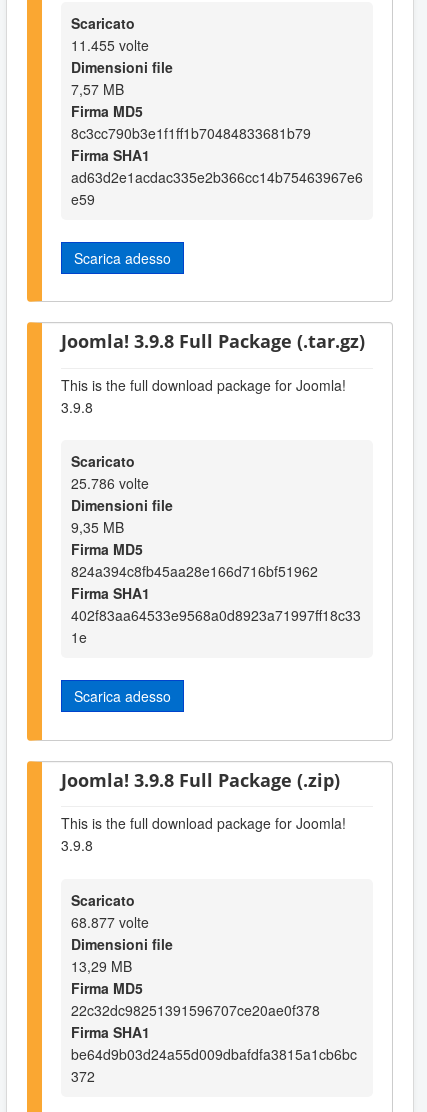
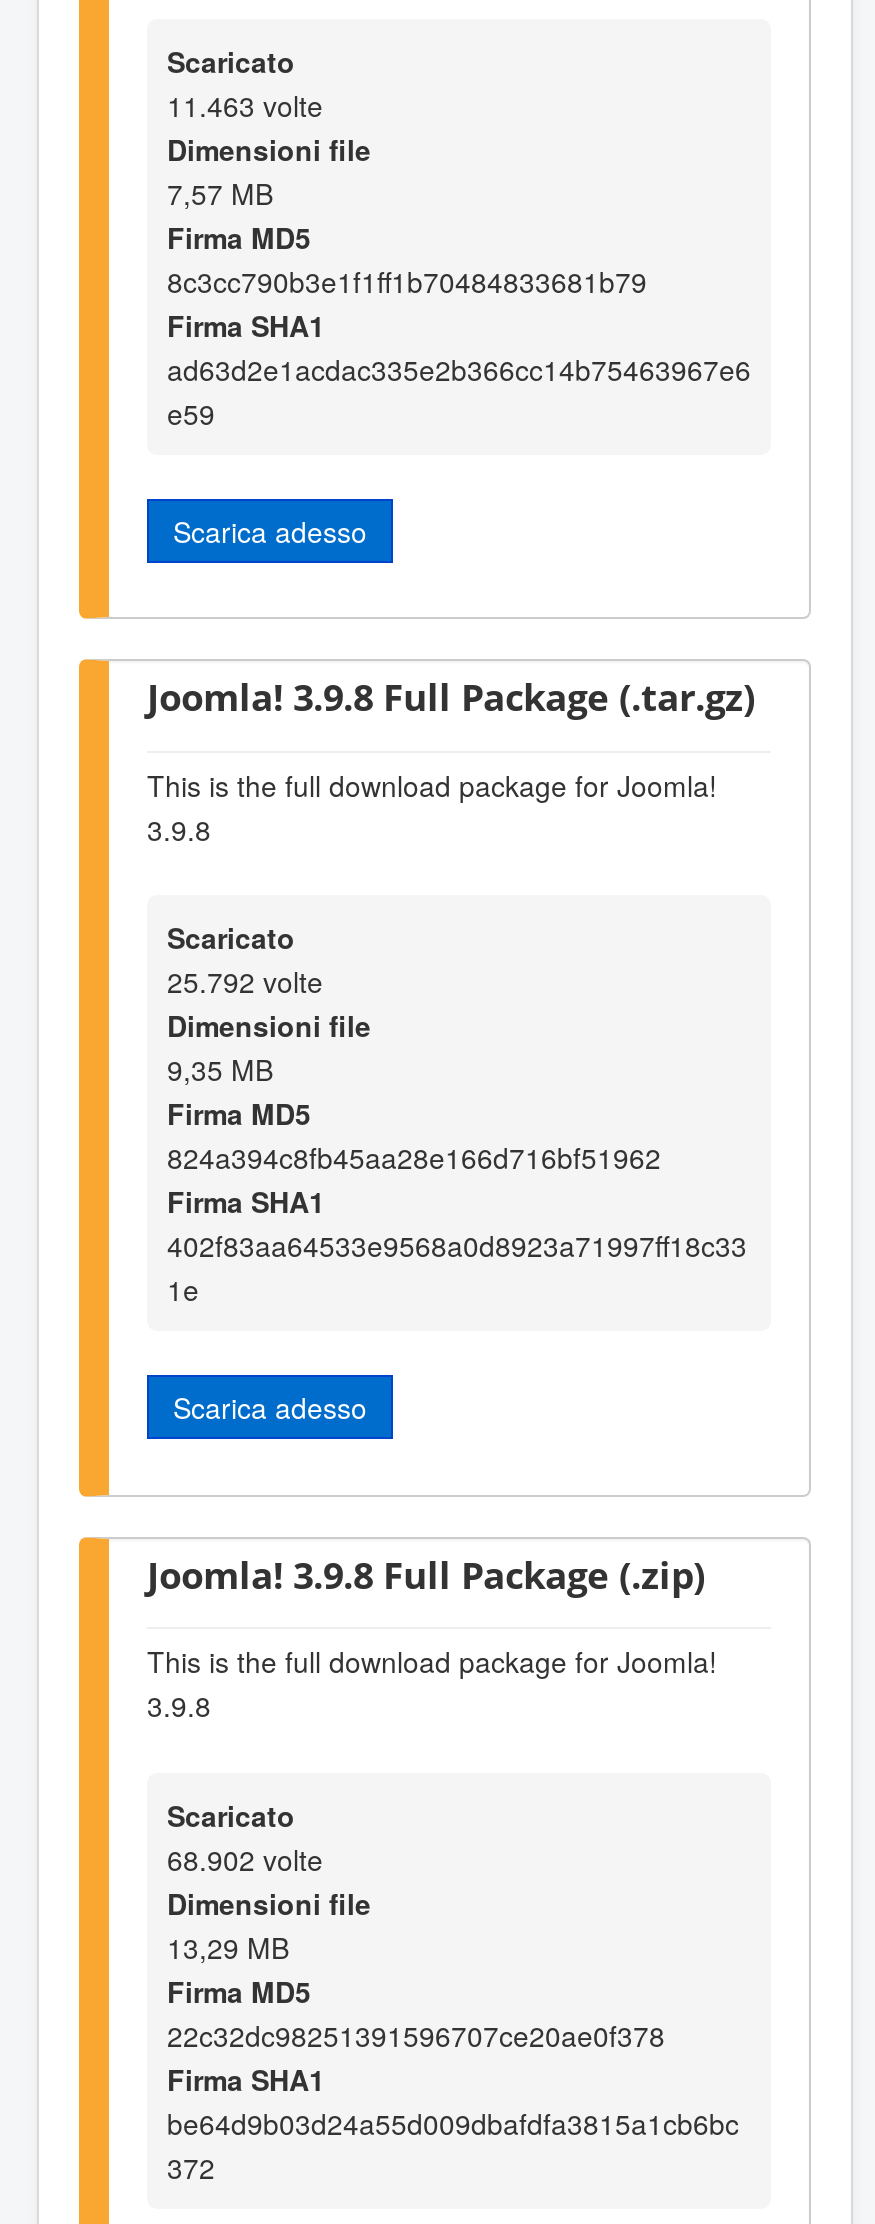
[71,35,149,55] 11.455 volte -> [167,85,323,125] 11.463 volte
[71,473,149,493] 25.786 volte -> [167,961,323,1001] 25.792 volte
[71,911,149,931] 68.877 volte -> [167,1838,323,1878] 68.902 volte

